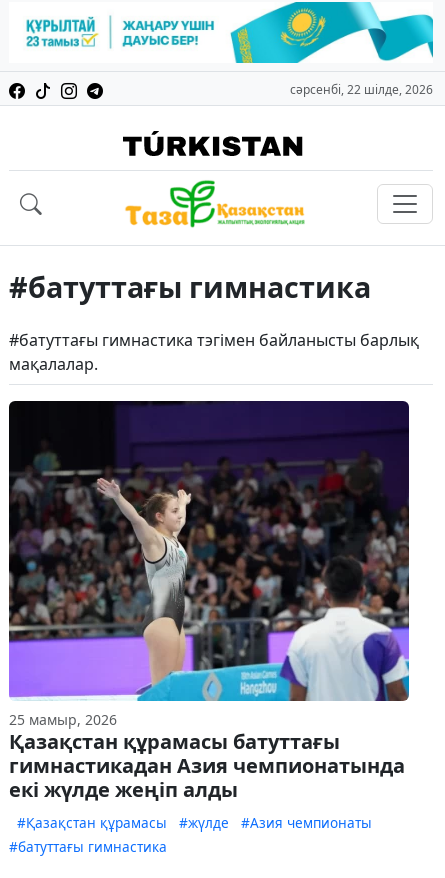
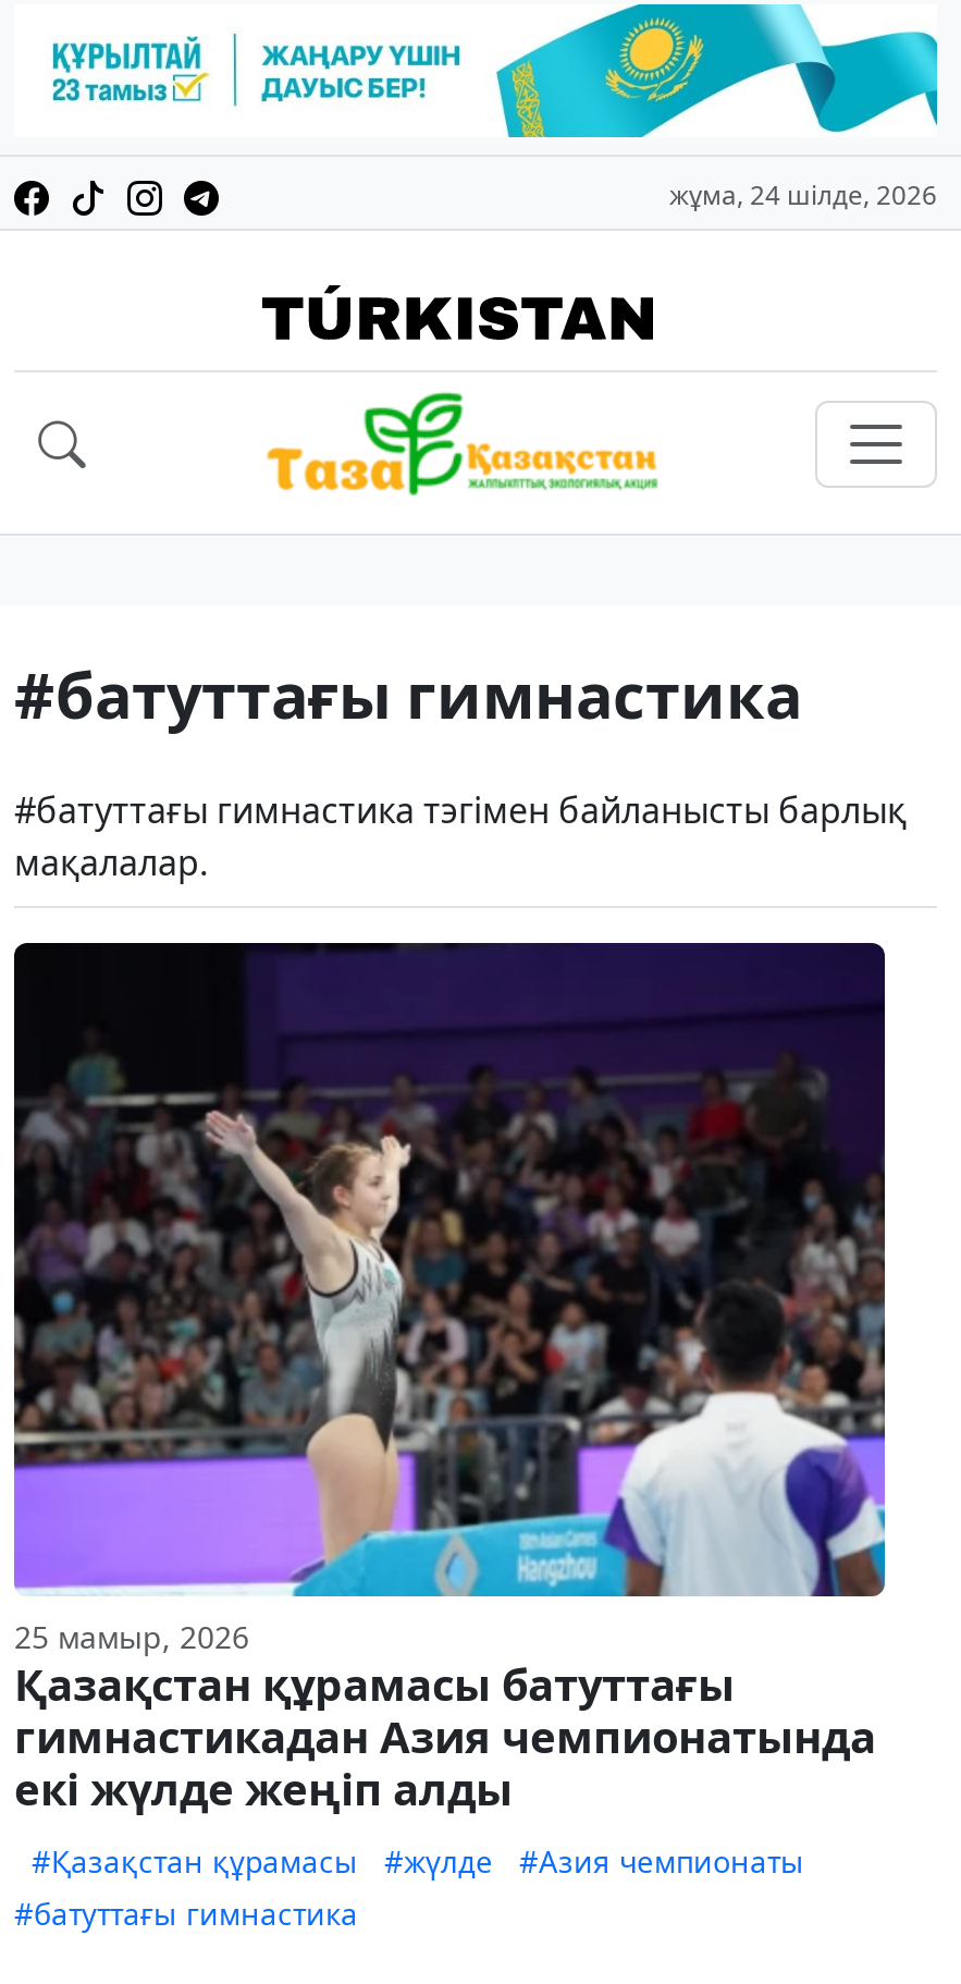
[290,81,433,98] сәрсенбі, 22 шілде, 2026 -> [669,177,937,214] жұма, 24 шілде, 2026

